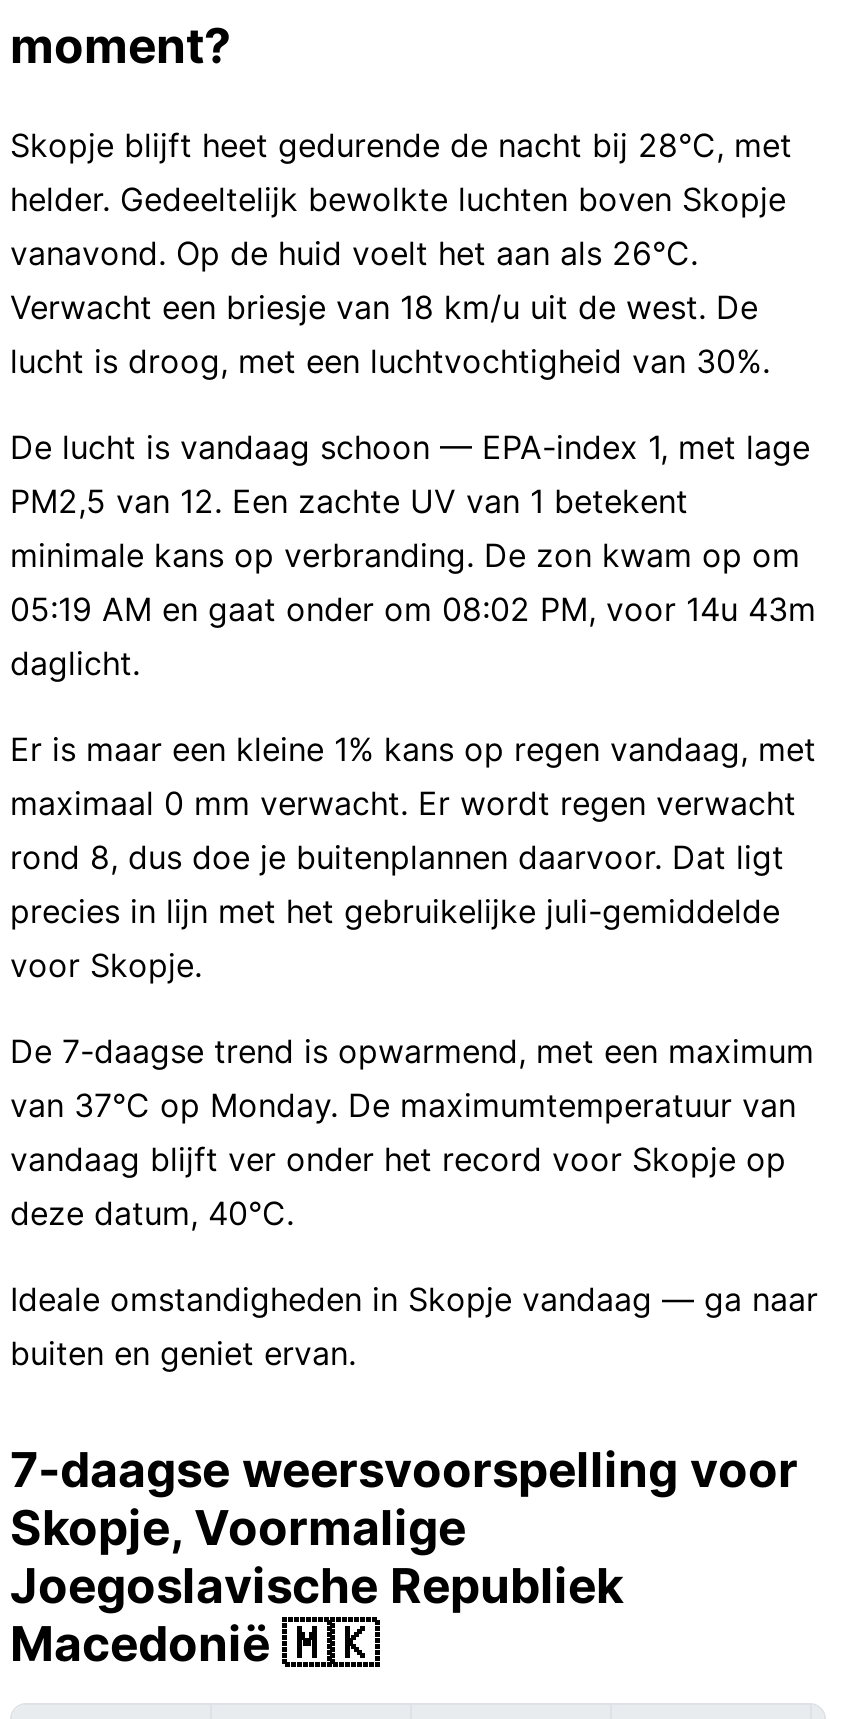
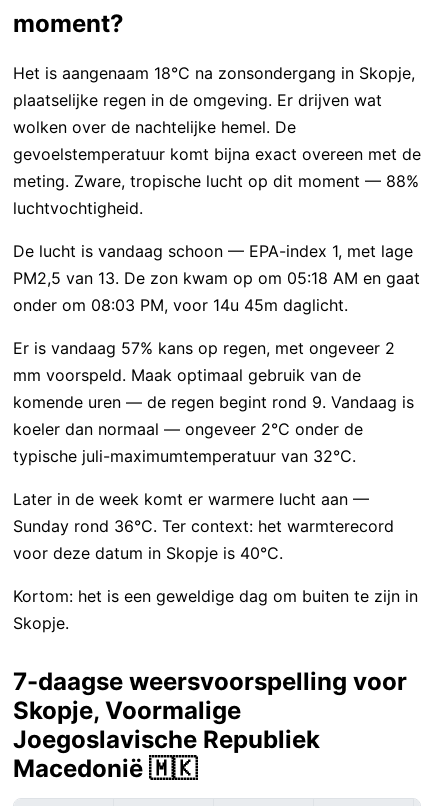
[10,125,792,381] Skopje blijft heet gedurende de nacht bij 28°C, met | helder. Gedeeltelijk bewolkte luchten boven Skopje | vanavond. Op de huid voelt het aan als 26°C. | Verwacht een briesje van 18 km/u uit de west. De | lucht is droog, met een luchtvochtigheid van 30%. -> [13,63,421,218] Het is aangenaam 18°C na zonsondergang in Skopje, | plaatselijke regen in de omgeving. Er drijven wat | wolken over de nachtelijke hemel. De | gevoelstemperatuur komt bijna exact overeen met de | meting. Zware, tropische lucht op dit moment — 88% | luchtvochtigheid.
moved [10,427,810,467] -> [13,241,413,261]: De lucht is vandaag schoon — EPA-index 1, met lage
[10,481,816,683] PM2,5 van 12. Een zachte UV van 1 betekent | minimale kans op verbranding. De zon kwam op om | 05:19 AM en gaat onder om 08:02 PM, voor 14u 43m | daglicht. -> [13,268,420,315] PM2,5 van 13. De zon kwam op om 05:18 AM en gaat | onder om 08:03 PM, voor 14u 45m daglicht.
[10,729,816,985] Er is maar een kleine 1% kans op regen vandaag, met | maximaal 0 mm verwacht. Er wordt regen verwacht | rond 8, dus doe je buitenplannen daarvoor. Dat ligt | precies in lijn met het gebruikelijke juli-gemiddelde | voor Skopje. -> [13,338,414,466] Er is vandaag 57% kans op regen, met ongeveer 2 | mm voorspeld. Maak optimaal gebruik van de | komende uren — de regen begint rond 9. Vandaag is | koeler dan normaal — ongeveer 2°C onder de | typische juli-maximumtemperatuur van 32°C.
[10,1031,814,1233] De 7-daagse trend is opwarmend, met een maximum | van 37°C op Monday. De maximumtemperatuur van | vandaag blijft ver onder het record voor Skopje op | deze datum, 40°C. -> [13,489,394,563] Later in de week komt er warmere lucht aan — | Sunday rond 36°C. Ter context: het warmterecord | voor deze datum in Skopje is 40°C.
[10,1279,818,1373] Ideale omstandigheden in Skopje vandaag — ga naar | buiten en geniet ervan. -> [13,586,418,633] Kortom: het is een geweldige dag om buiten te zijn in | Skopje.

